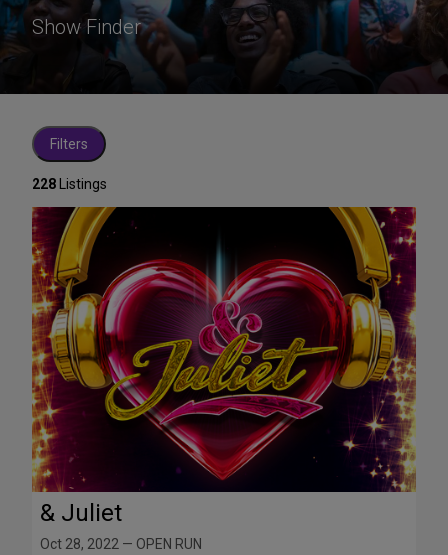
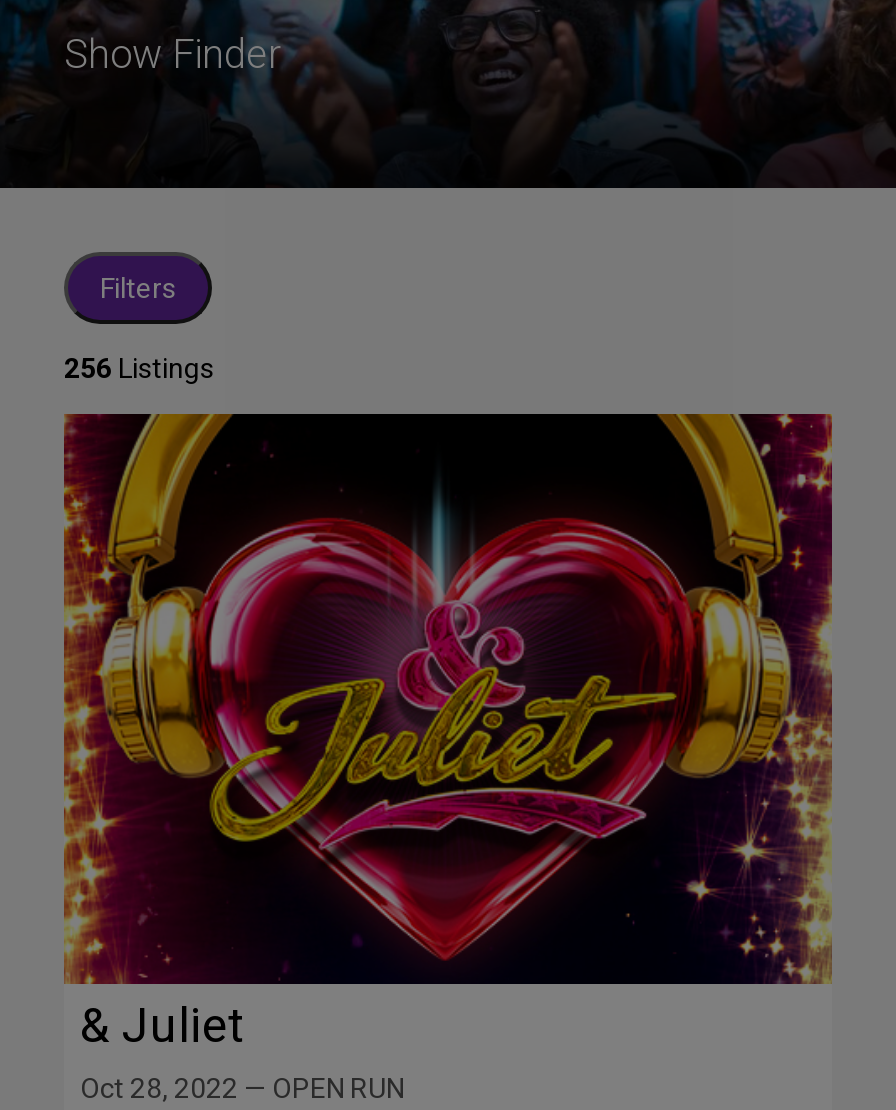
[32,176,107,192] 228 Listings -> [64,352,214,384] 256 Listings

